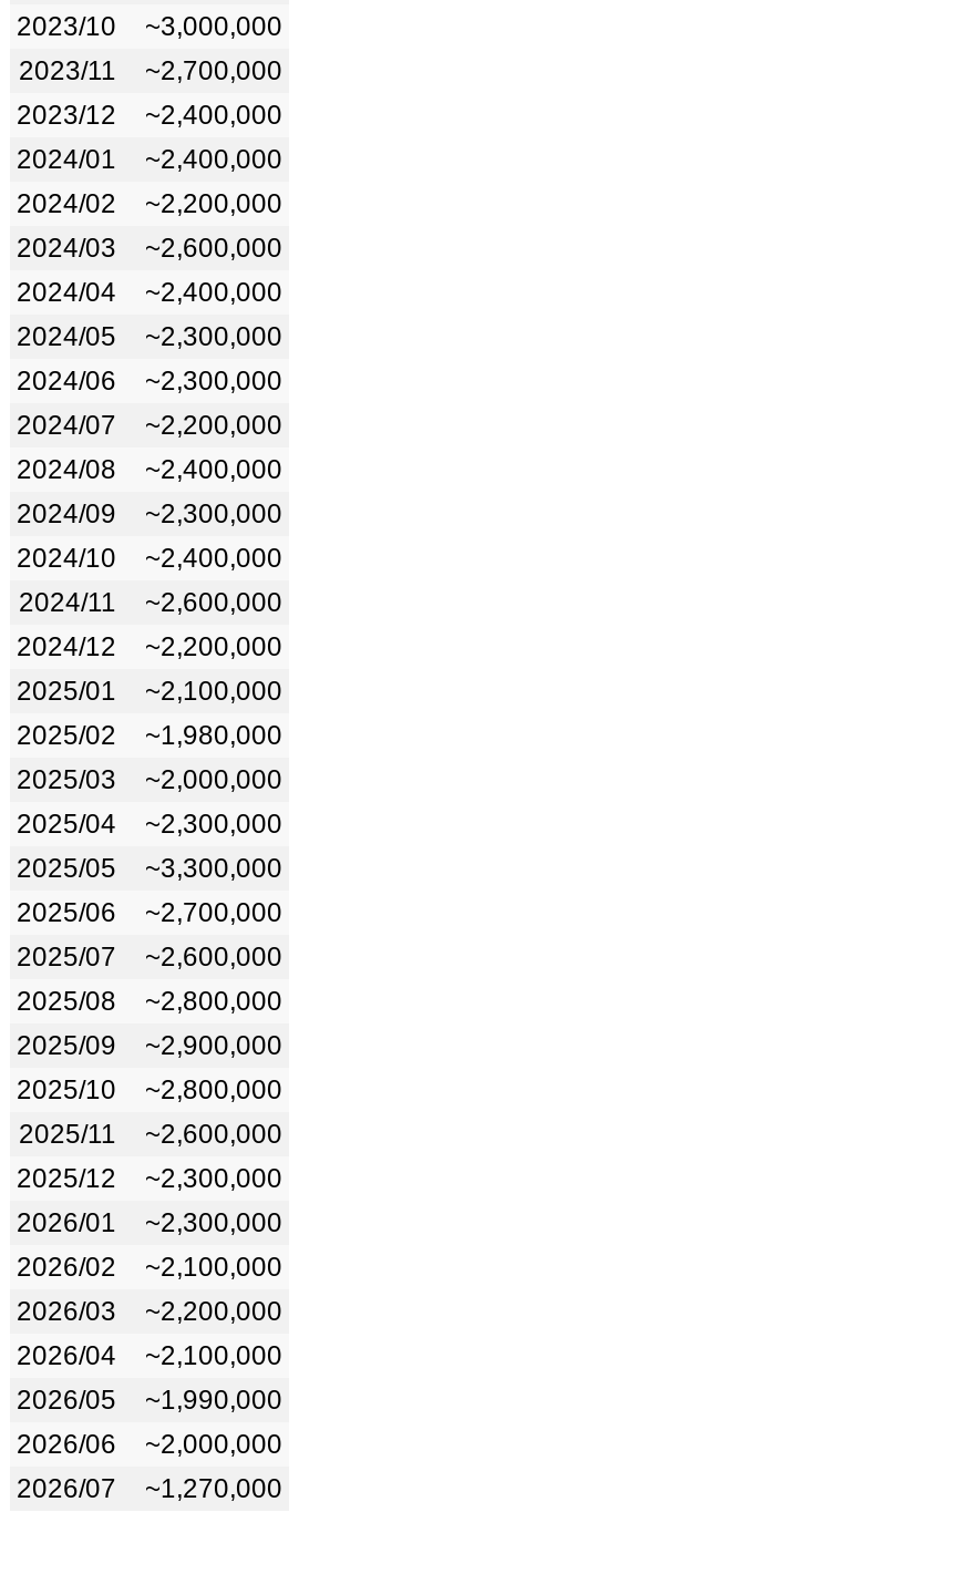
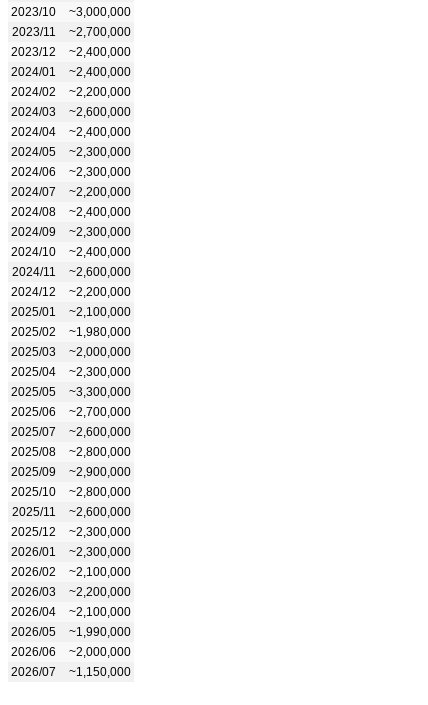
[17,1473,282,1504] 2026/07 ~1,270,000 -> [11,665,131,679] 2026/07 ~1,150,000

